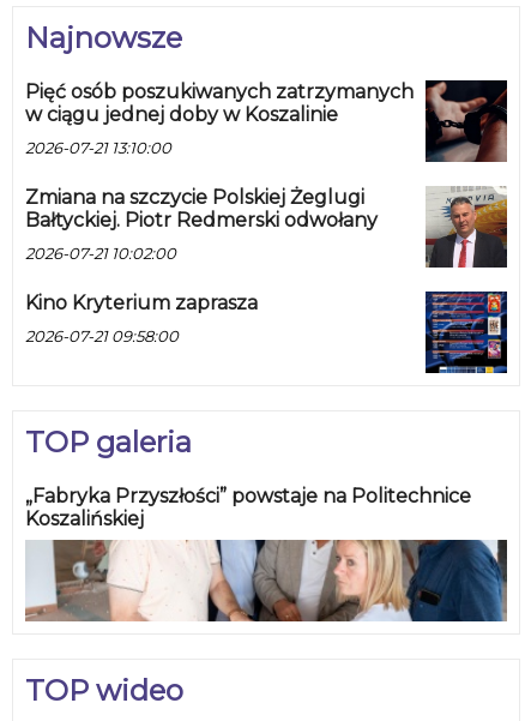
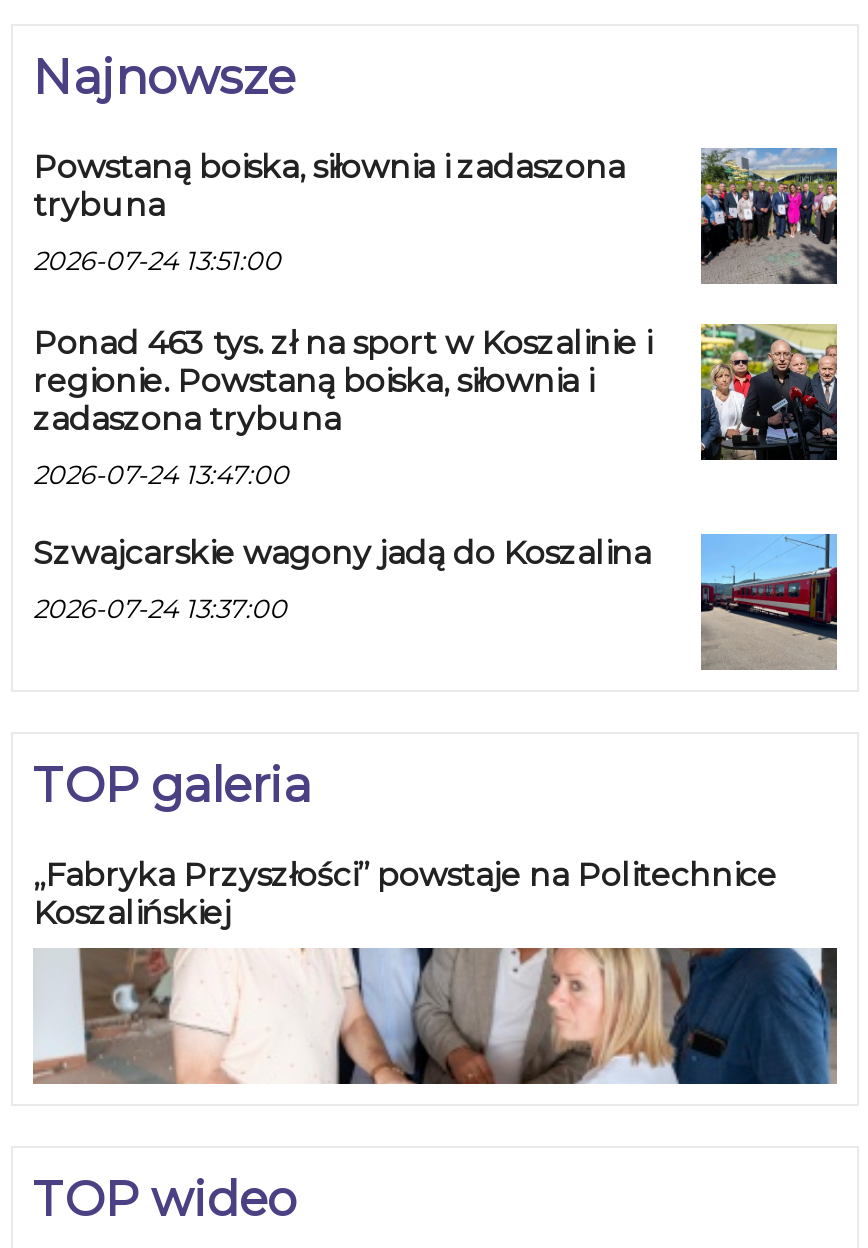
[25,79,508,162] [image] | Pięć osób poszukiwanych zatrzymanych | w ciągu jednej doby w Koszalinie -> [33,146,839,284] [image] | Powstaną boiska, siłownia i zadaszona | trybuna
[25,138,171,157] 2026-07-21 13:10:00 -> [33,244,281,276] 2026-07-24 13:51:00
[25,186,507,269] [image] | Zmiana na szczycie Polskiej Żeglugi | Bałtyckiej. Piotr Redmerski odwołany -> [33,324,837,462] [image] | Ponad 463 tys. zł na sport w Koszalinie i | regionie. Powstaną boiska, siłownia i | zadaszona trybuna
[25,244,176,263] 2026-07-21 10:02:00 -> [33,458,289,490] 2026-07-24 13:47:00
[25,292,258,314] Kino Kryterium zaprasza -> [33,534,651,572] Szwajcarskie wagony jadą do Koszalina
[424,290,508,374] [image] -> [699,532,837,670] [image]
[25,326,179,346] 2026-07-21 09:58:00 -> [33,592,287,624] 2026-07-24 13:37:00

